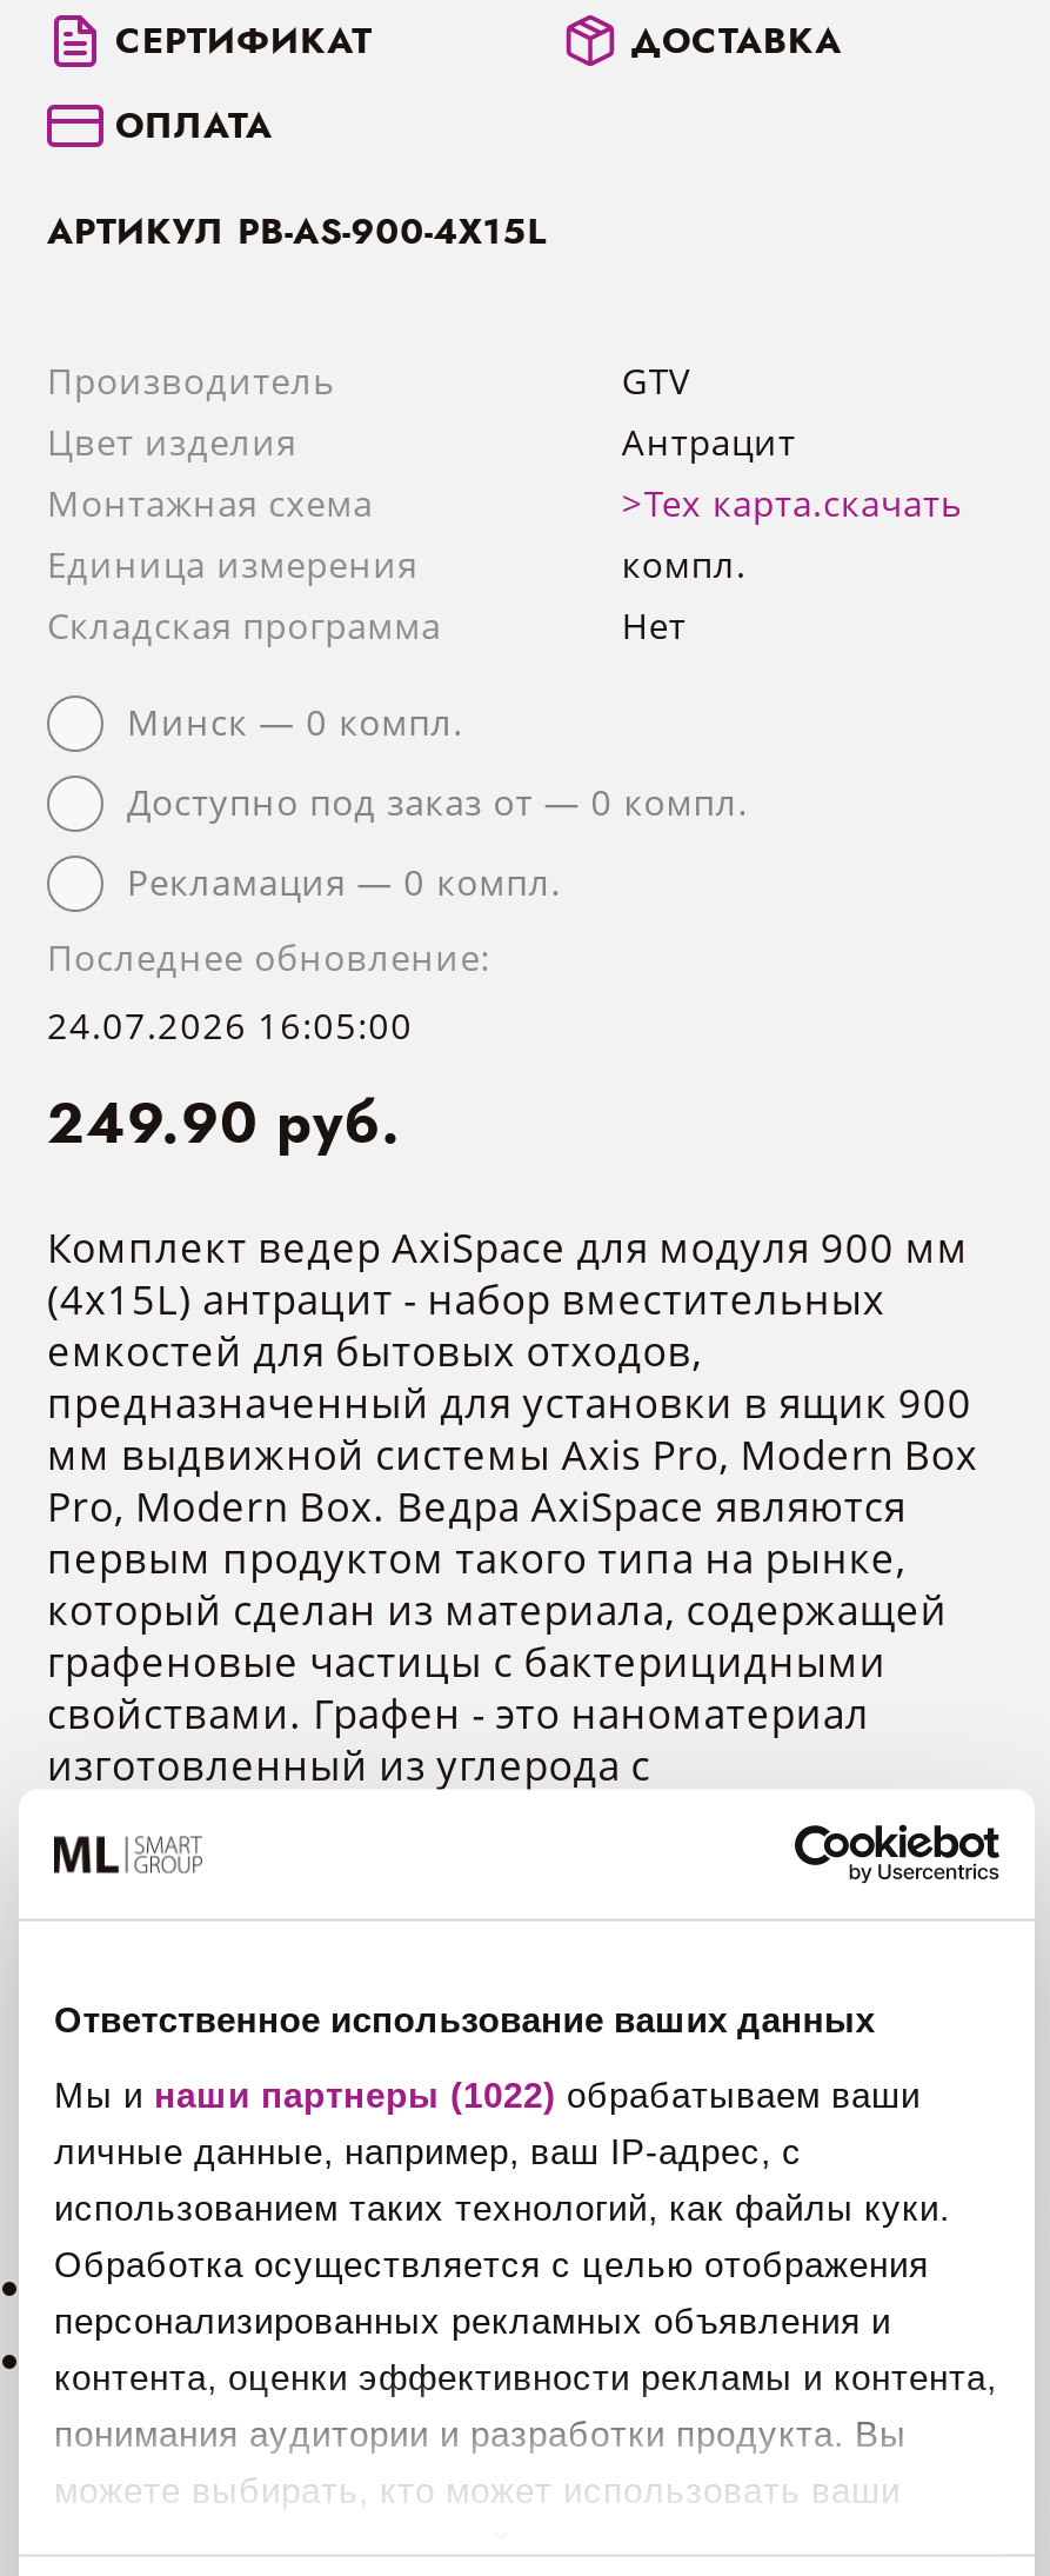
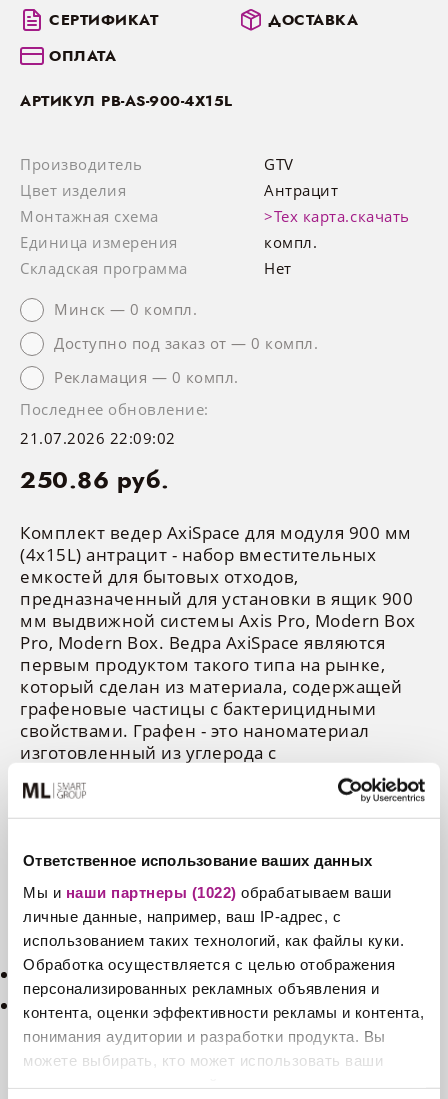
[47,1001,413,1049] 24.07.2026 16:05:00 -> [20,428,176,448] 21.07.2026 22:09:02
[47,1081,401,1164] 249.90 руб. -> [20,462,170,497] 250.86 руб.

